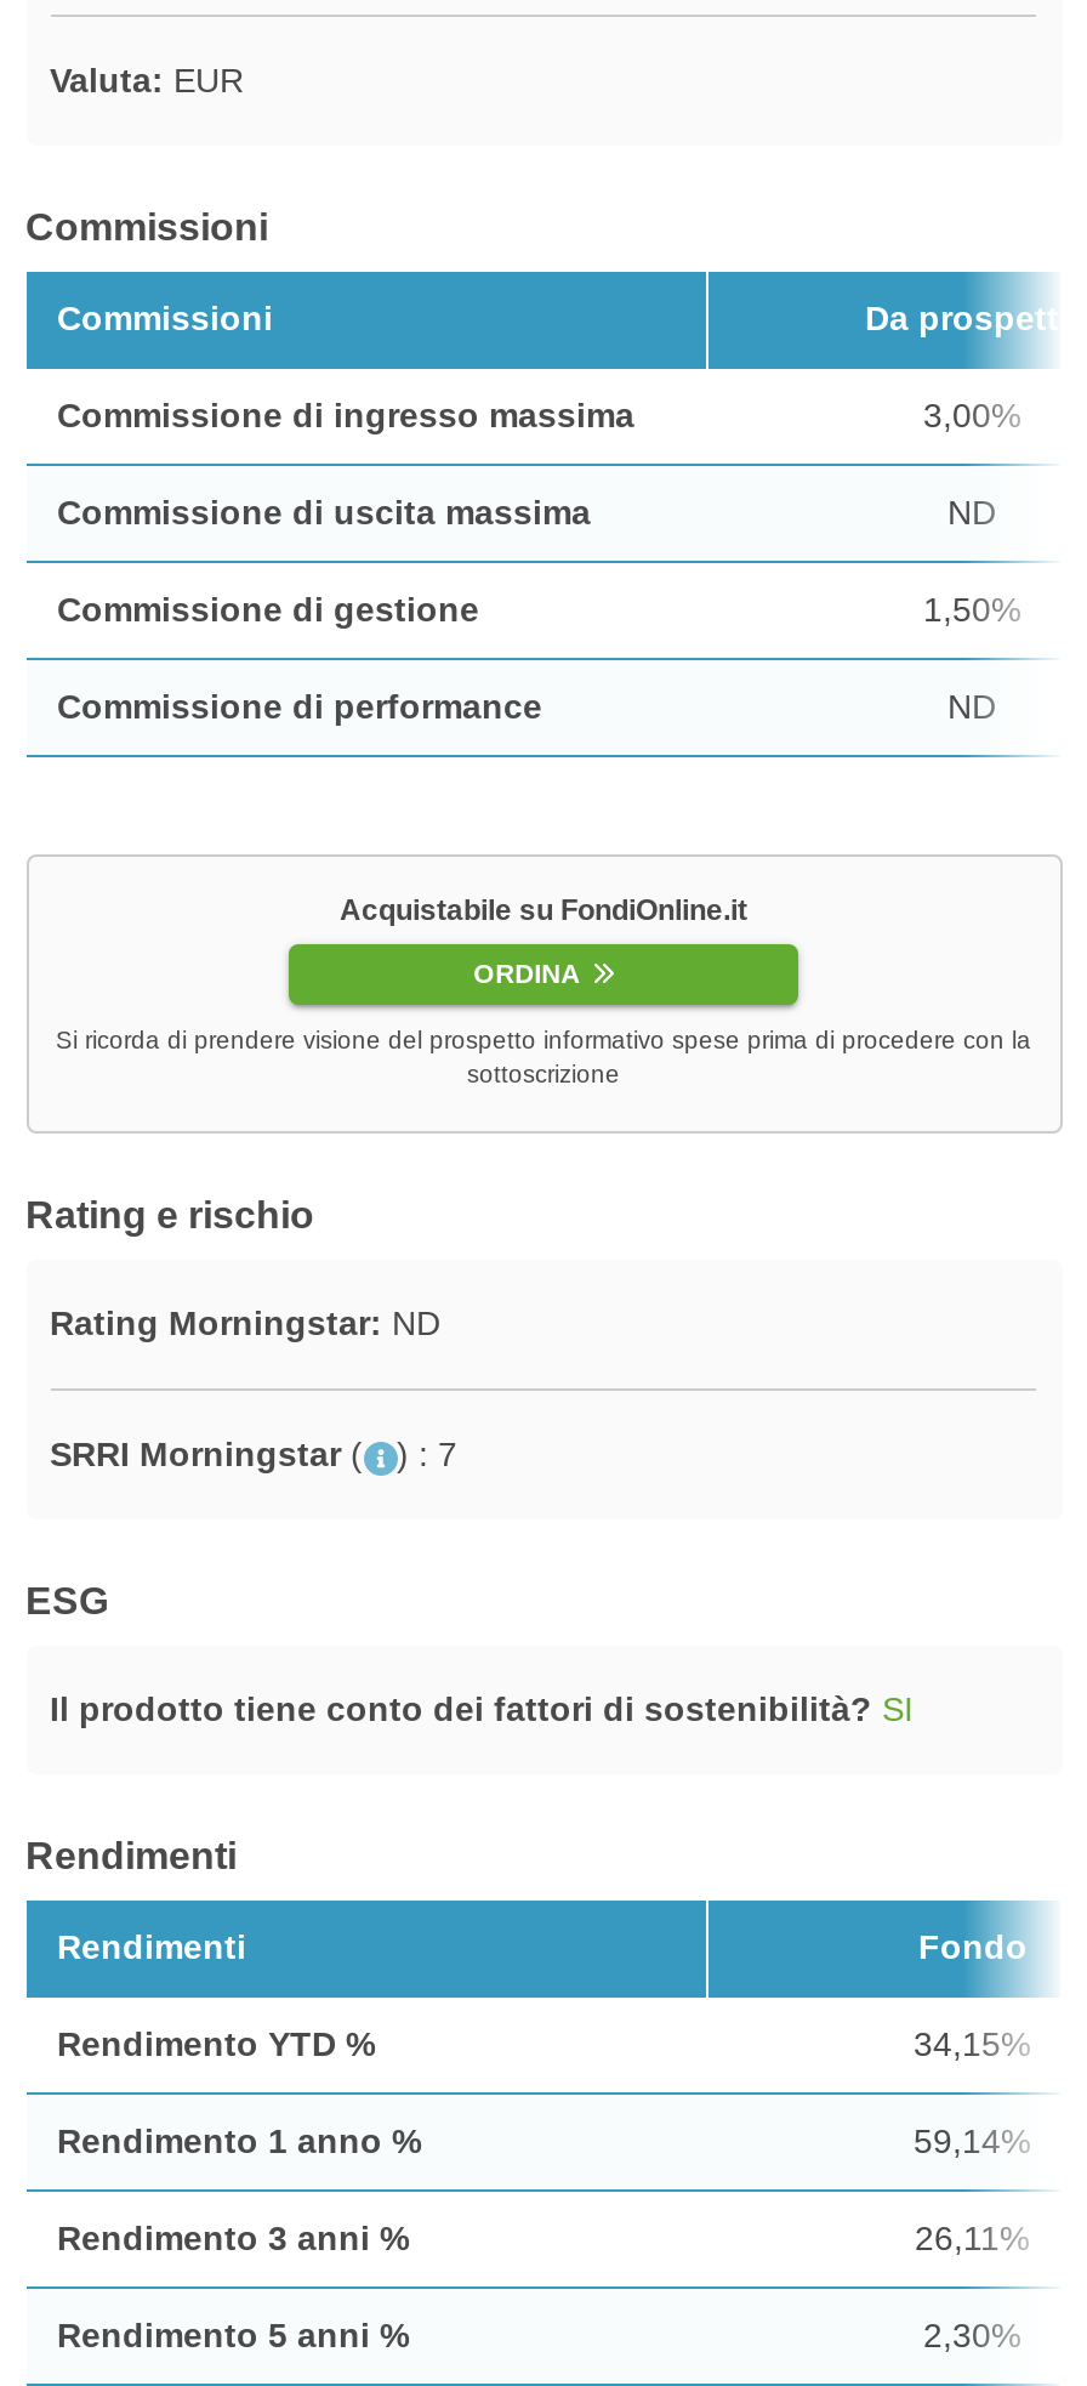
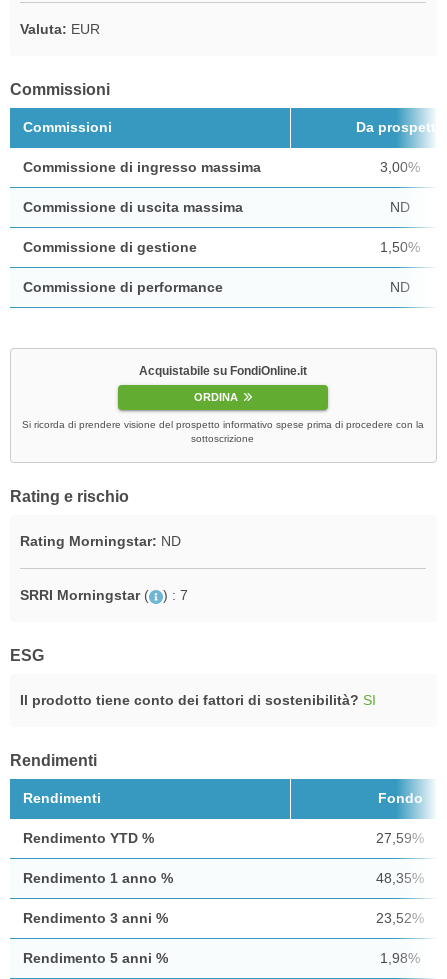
[914,2025,1030,2064] 34,15% -> [375,830,423,846] 27,59%
[914,2122,1030,2161] 59,14% -> [375,870,423,886] 48,35%
[915,2219,1029,2258] 26,11% -> [375,910,423,926] 23,52%
[923,2316,1020,2355] 2,30% -> [379,950,419,966] 1,98%

